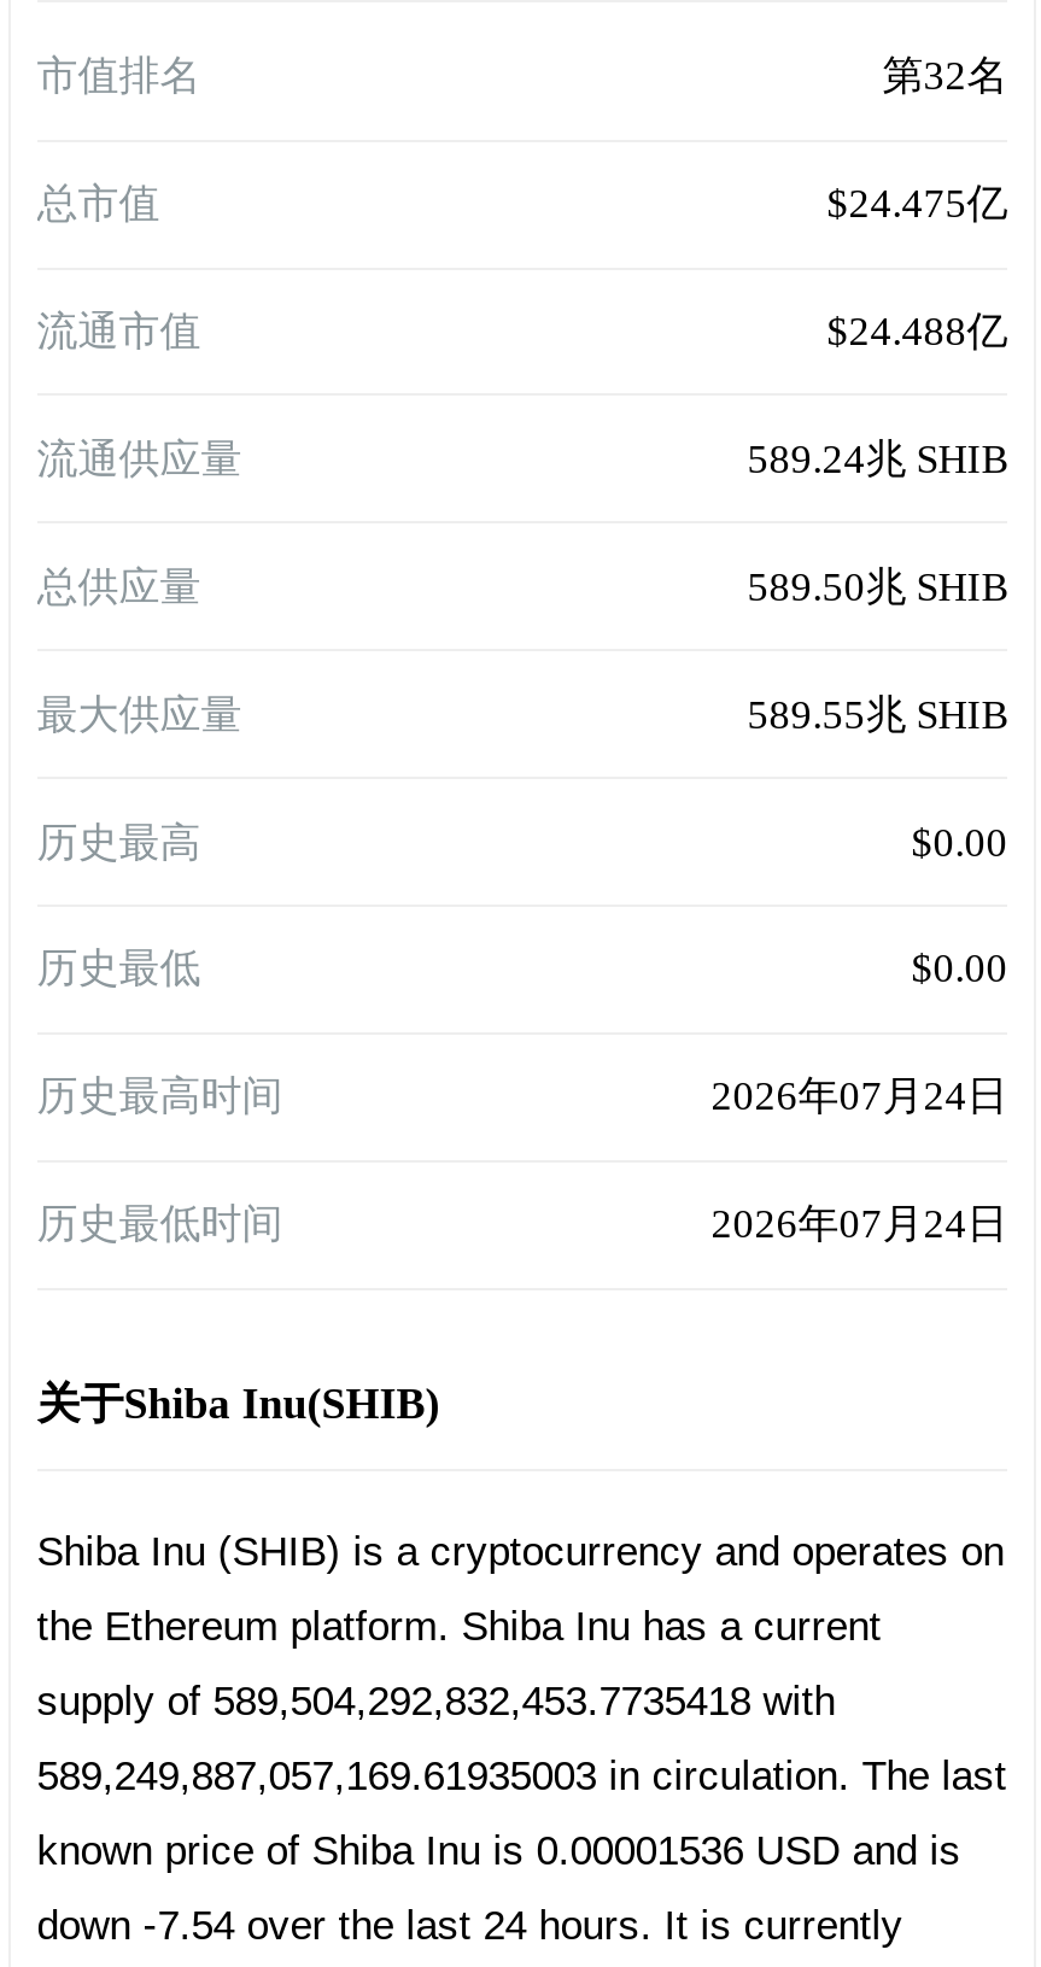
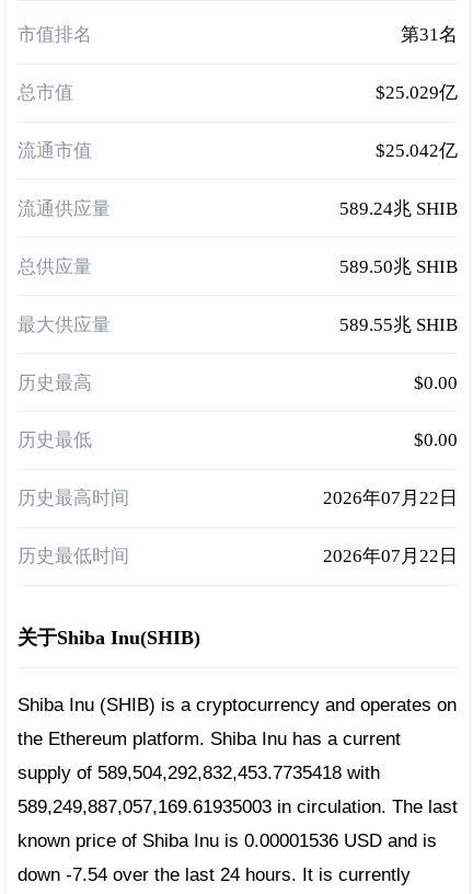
[882,54,1008,100] 第32名 -> [401,24,458,45] 第31名
[827,181,1008,227] $24.475亿 -> [376,82,458,103] $25.029亿
[827,309,1008,355] $24.488亿 -> [376,140,458,161] $25.042亿
[711,1074,1008,1120] 2026年07月24日 -> [323,488,458,509] 2026年07月22日
[711,1202,1008,1247] 2026年07月24日 -> [323,546,458,567] 2026年07月22日

